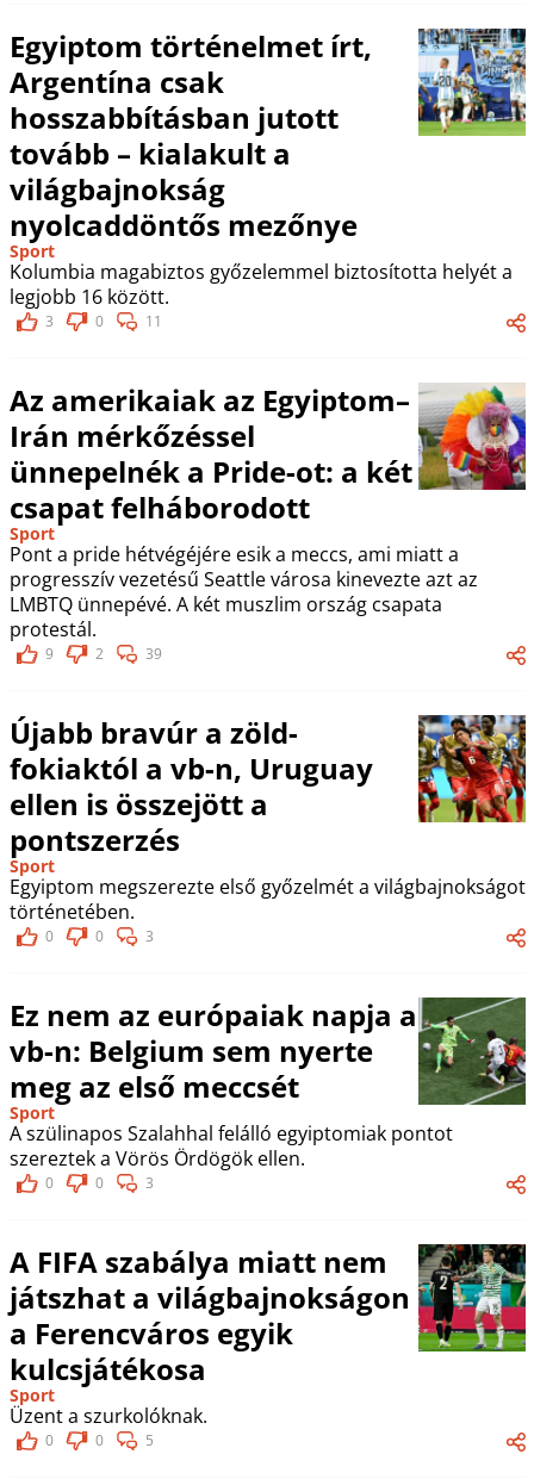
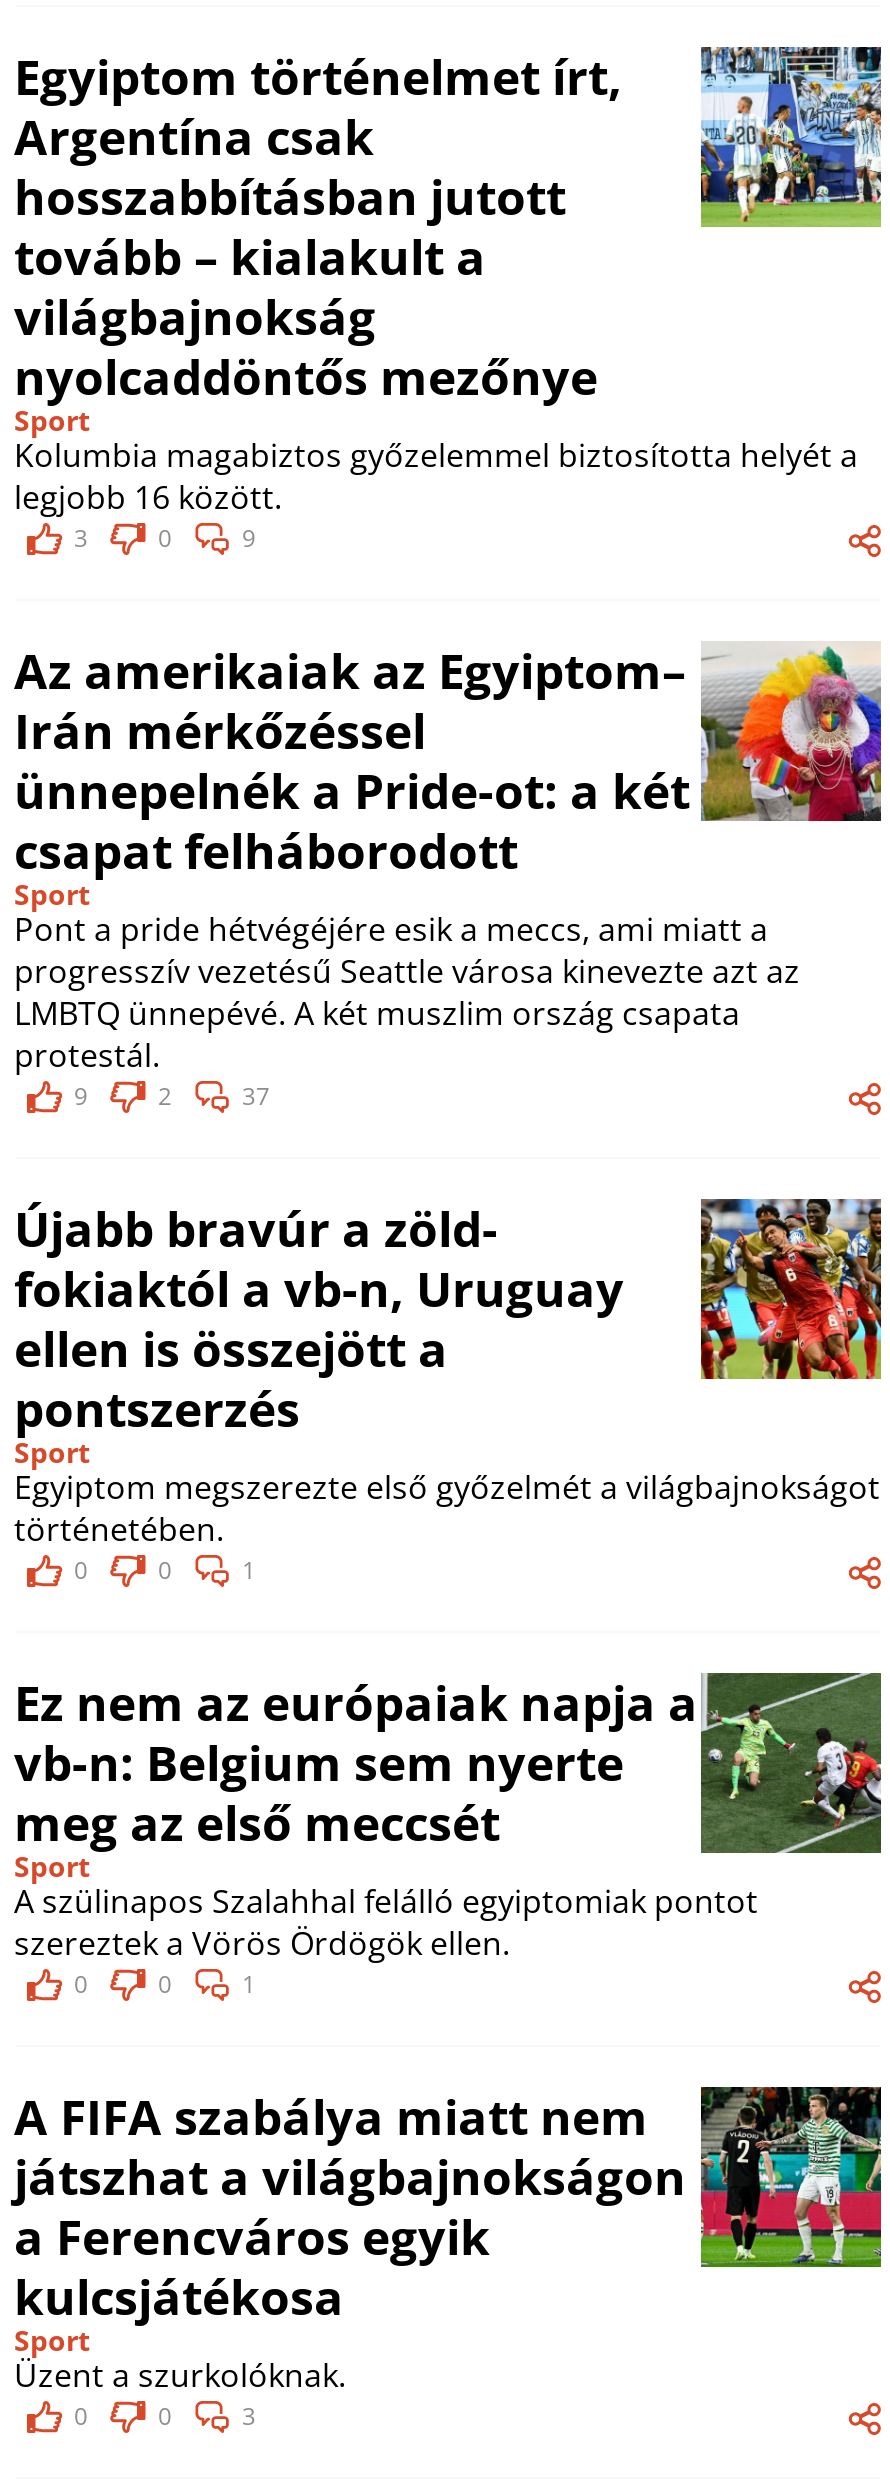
[145,311,162,331] 11 -> [242,520,256,554] 9
[145,643,162,663] 39 -> [242,1078,270,1112] 37
[145,926,153,946] 3 -> [242,1552,256,1586] 1
[145,1172,153,1193] 3 -> [242,1966,256,2000] 1
[145,1430,153,1450] 5 -> [242,2398,256,2432] 3

